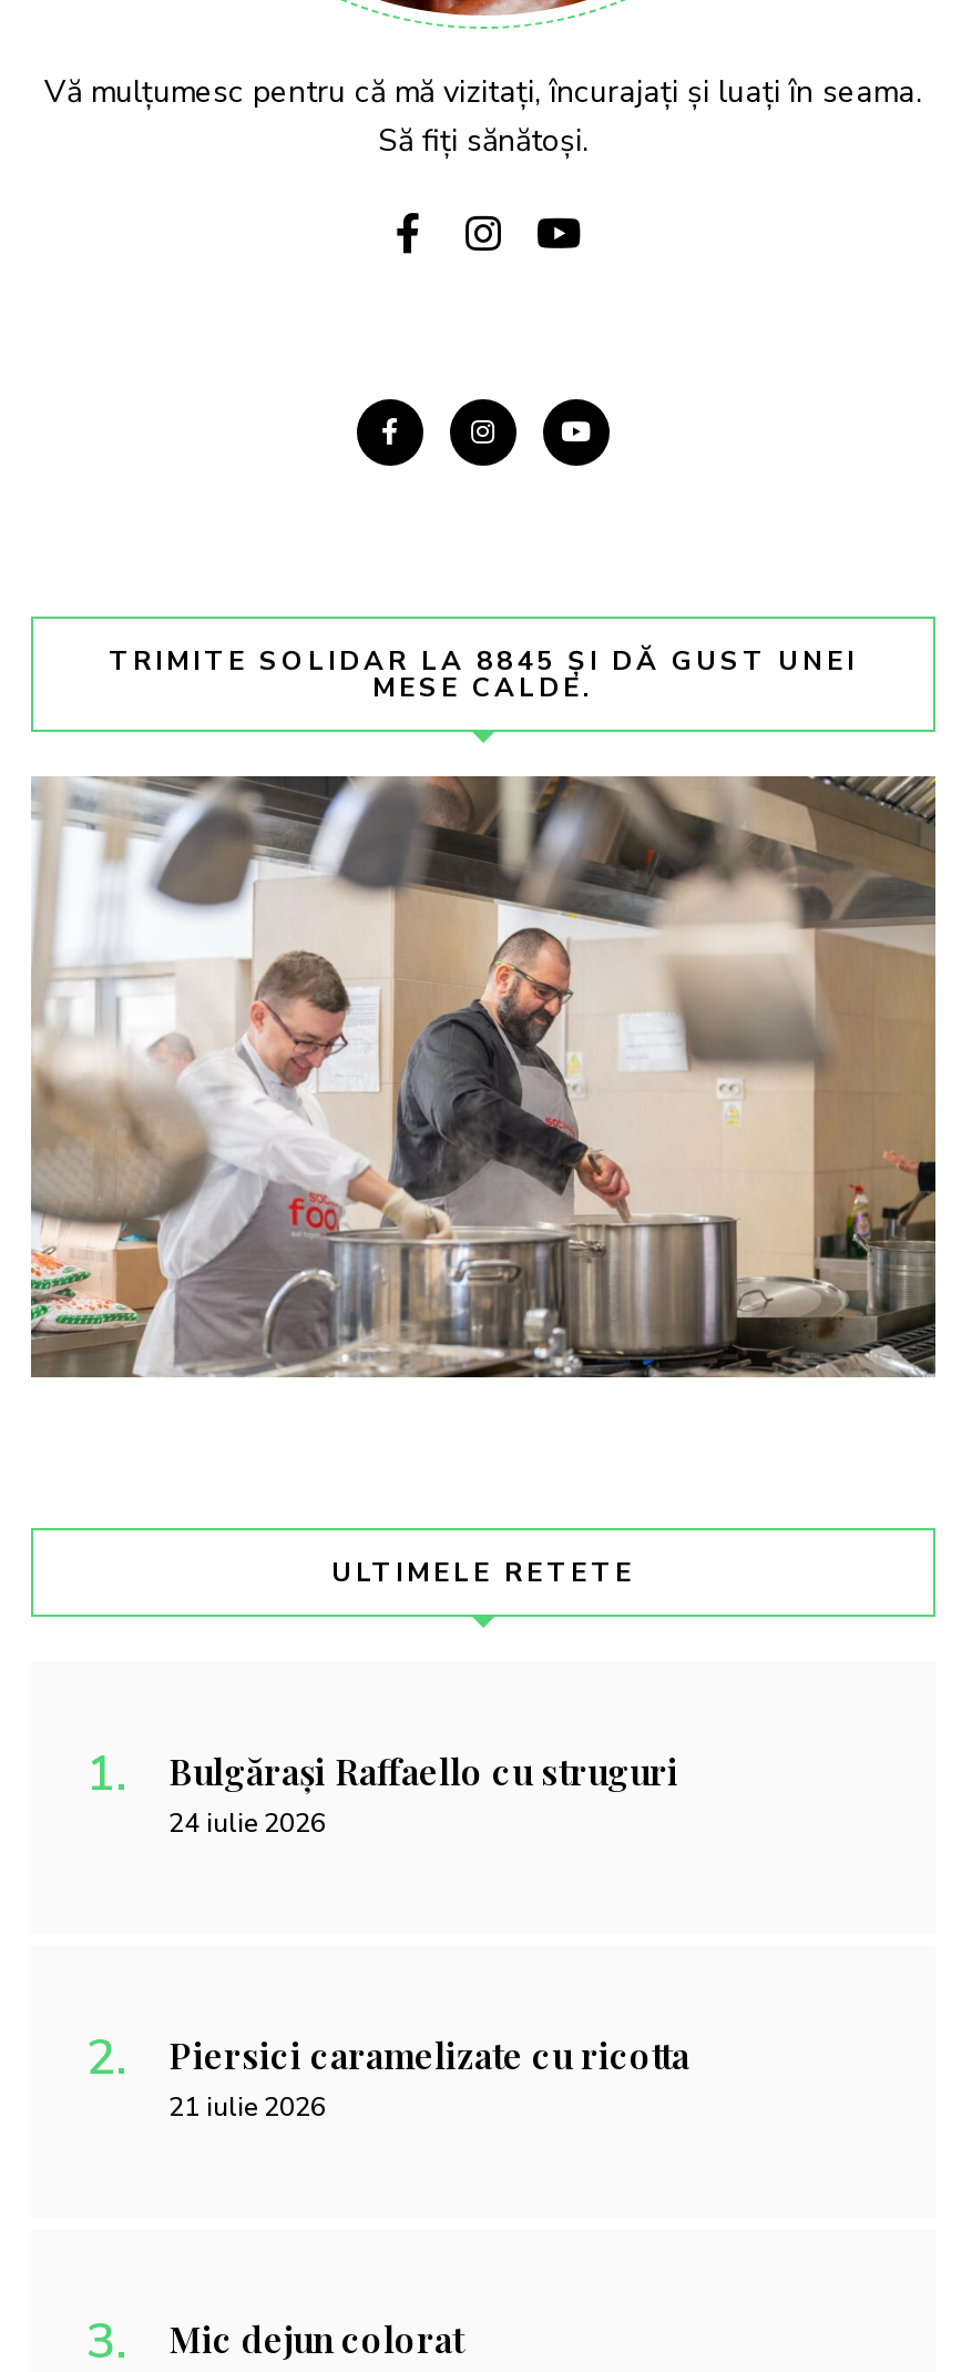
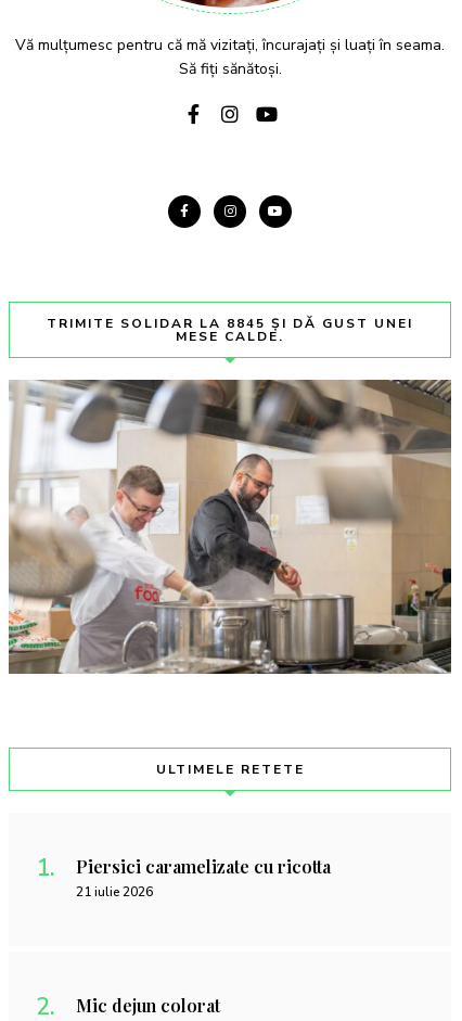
[168,1748,678,1841] Bulgărași Raffaello cu struguri | 24 iulie 2026 -> none

